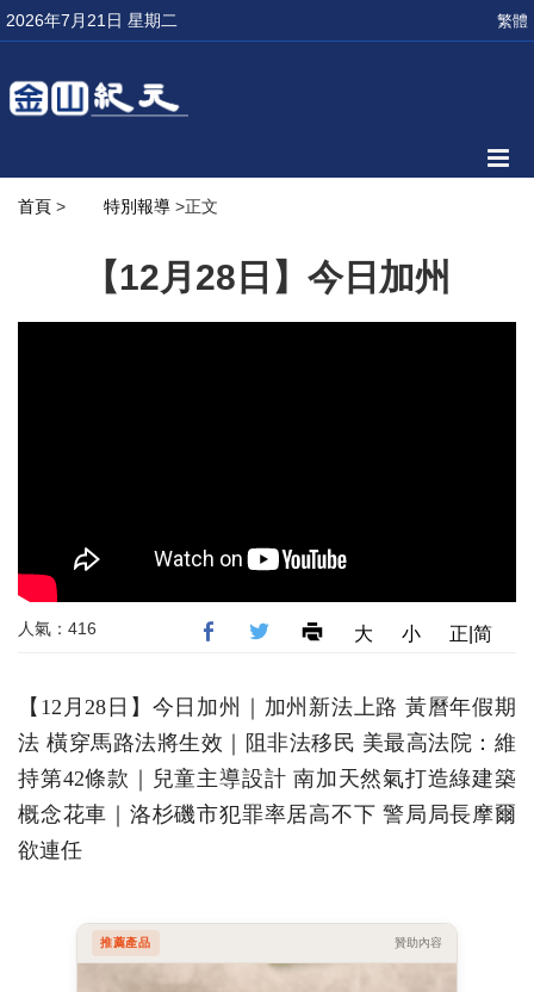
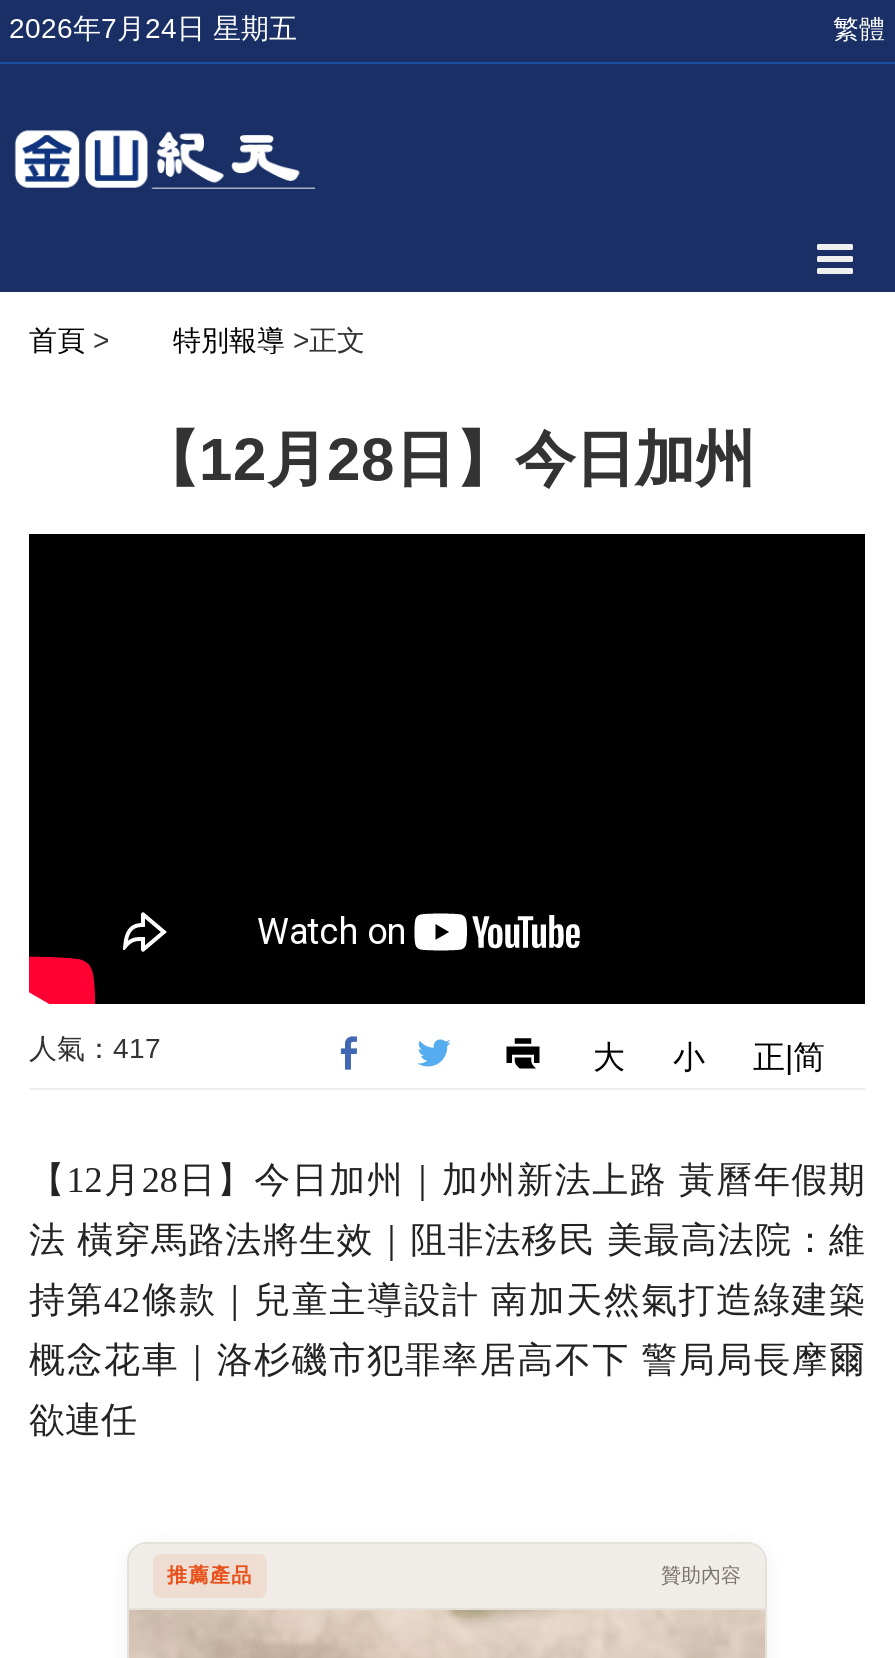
[6,11,178,30] 2026年7月21日 星期二 -> [9,12,297,44] 2026年7月24日 星期五
[18,619,97,638] 人氣：416 -> [29,1032,161,1064] 人氣：417

